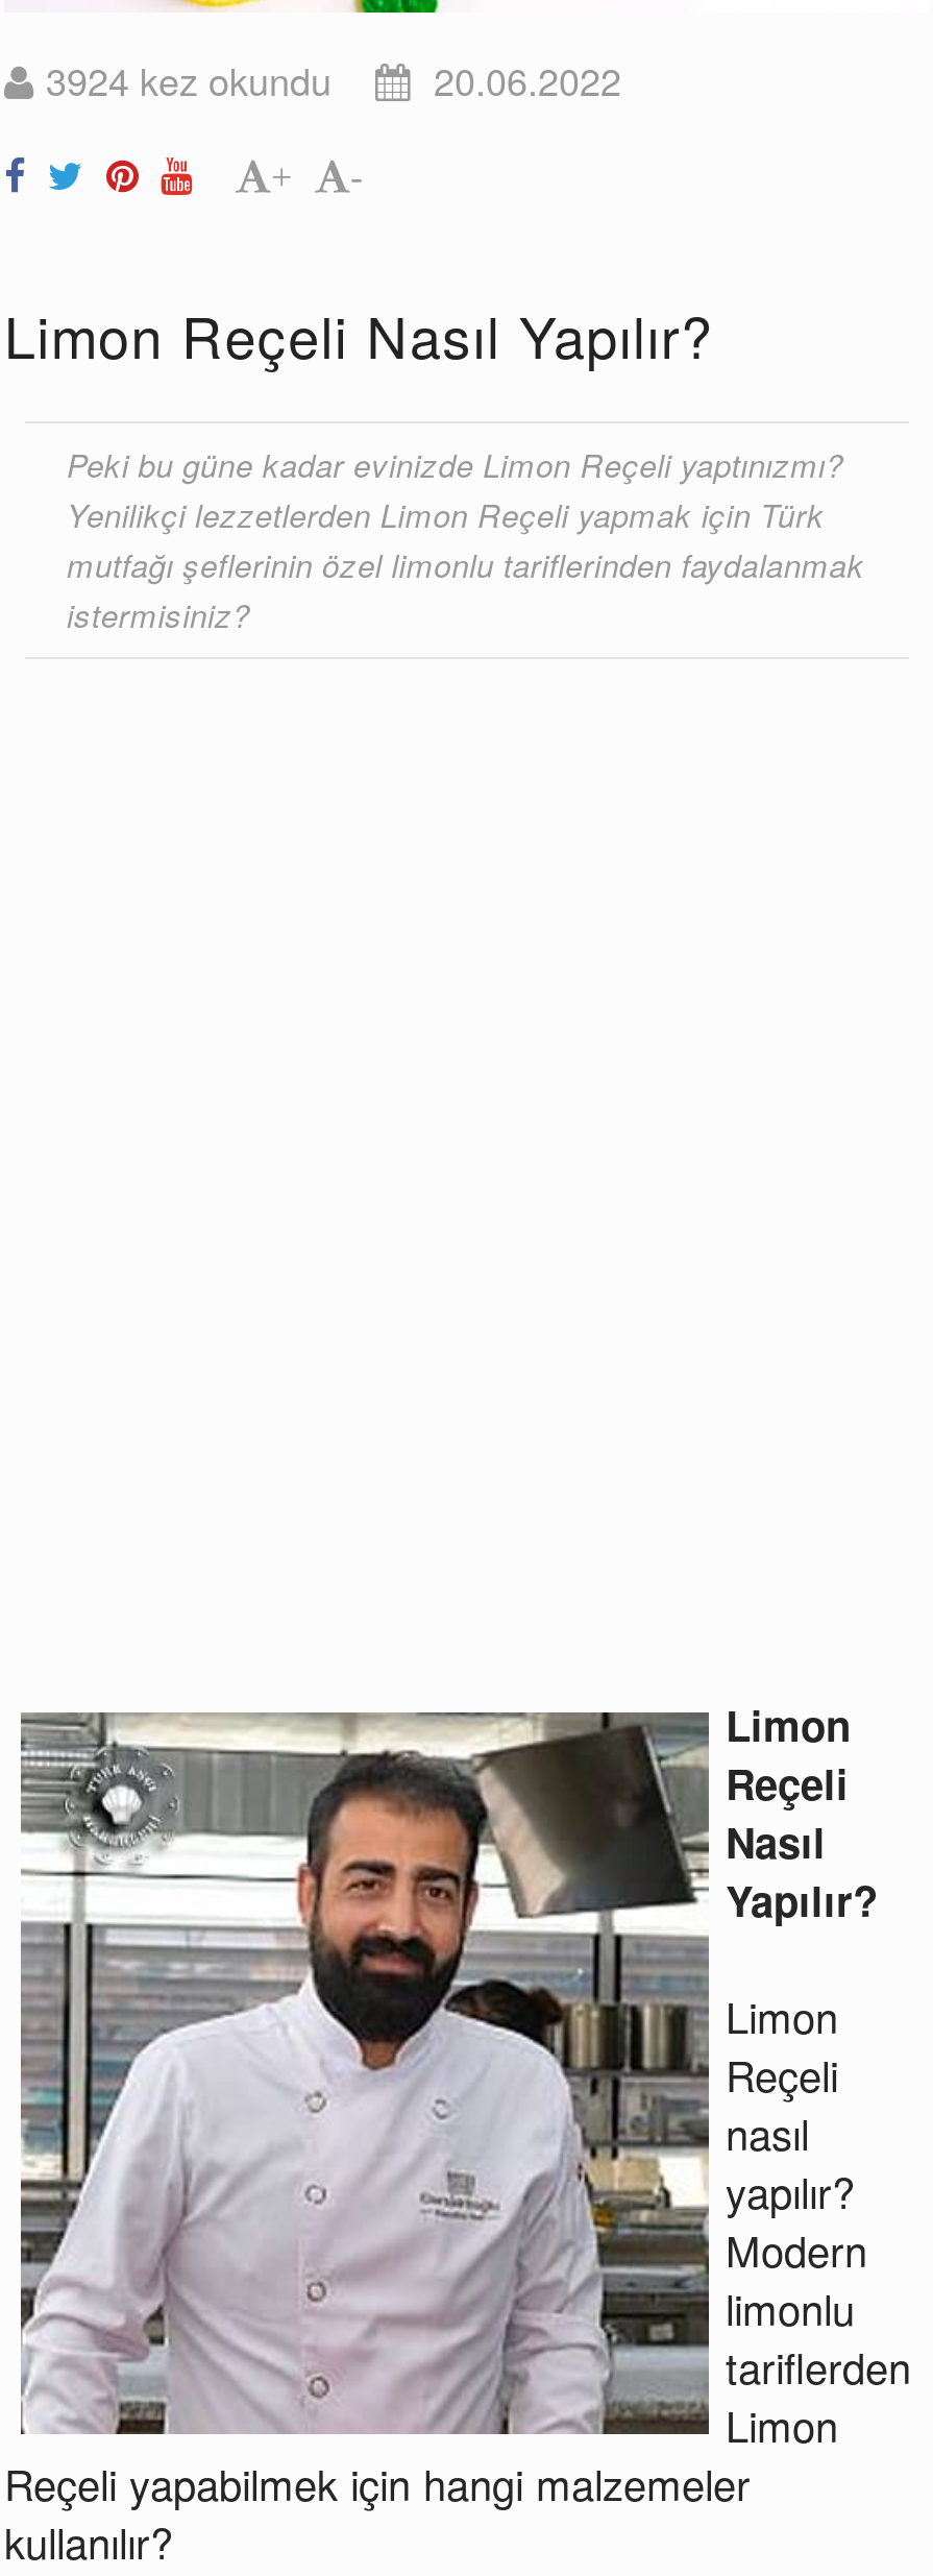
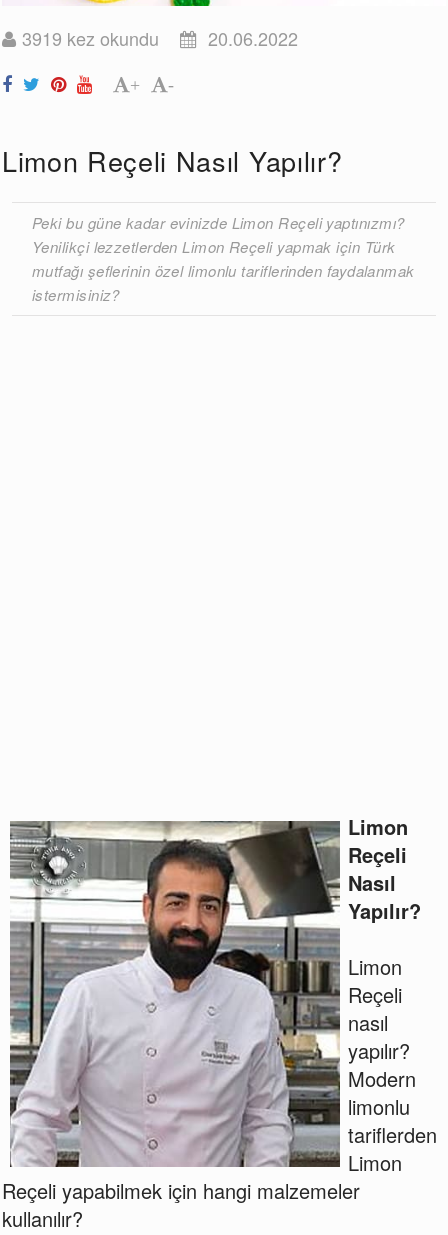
[46,53,621,107] 3924 kez okundu 20.06.2022 -> [22,25,298,51] 3919 kez okundu 20.06.2022

